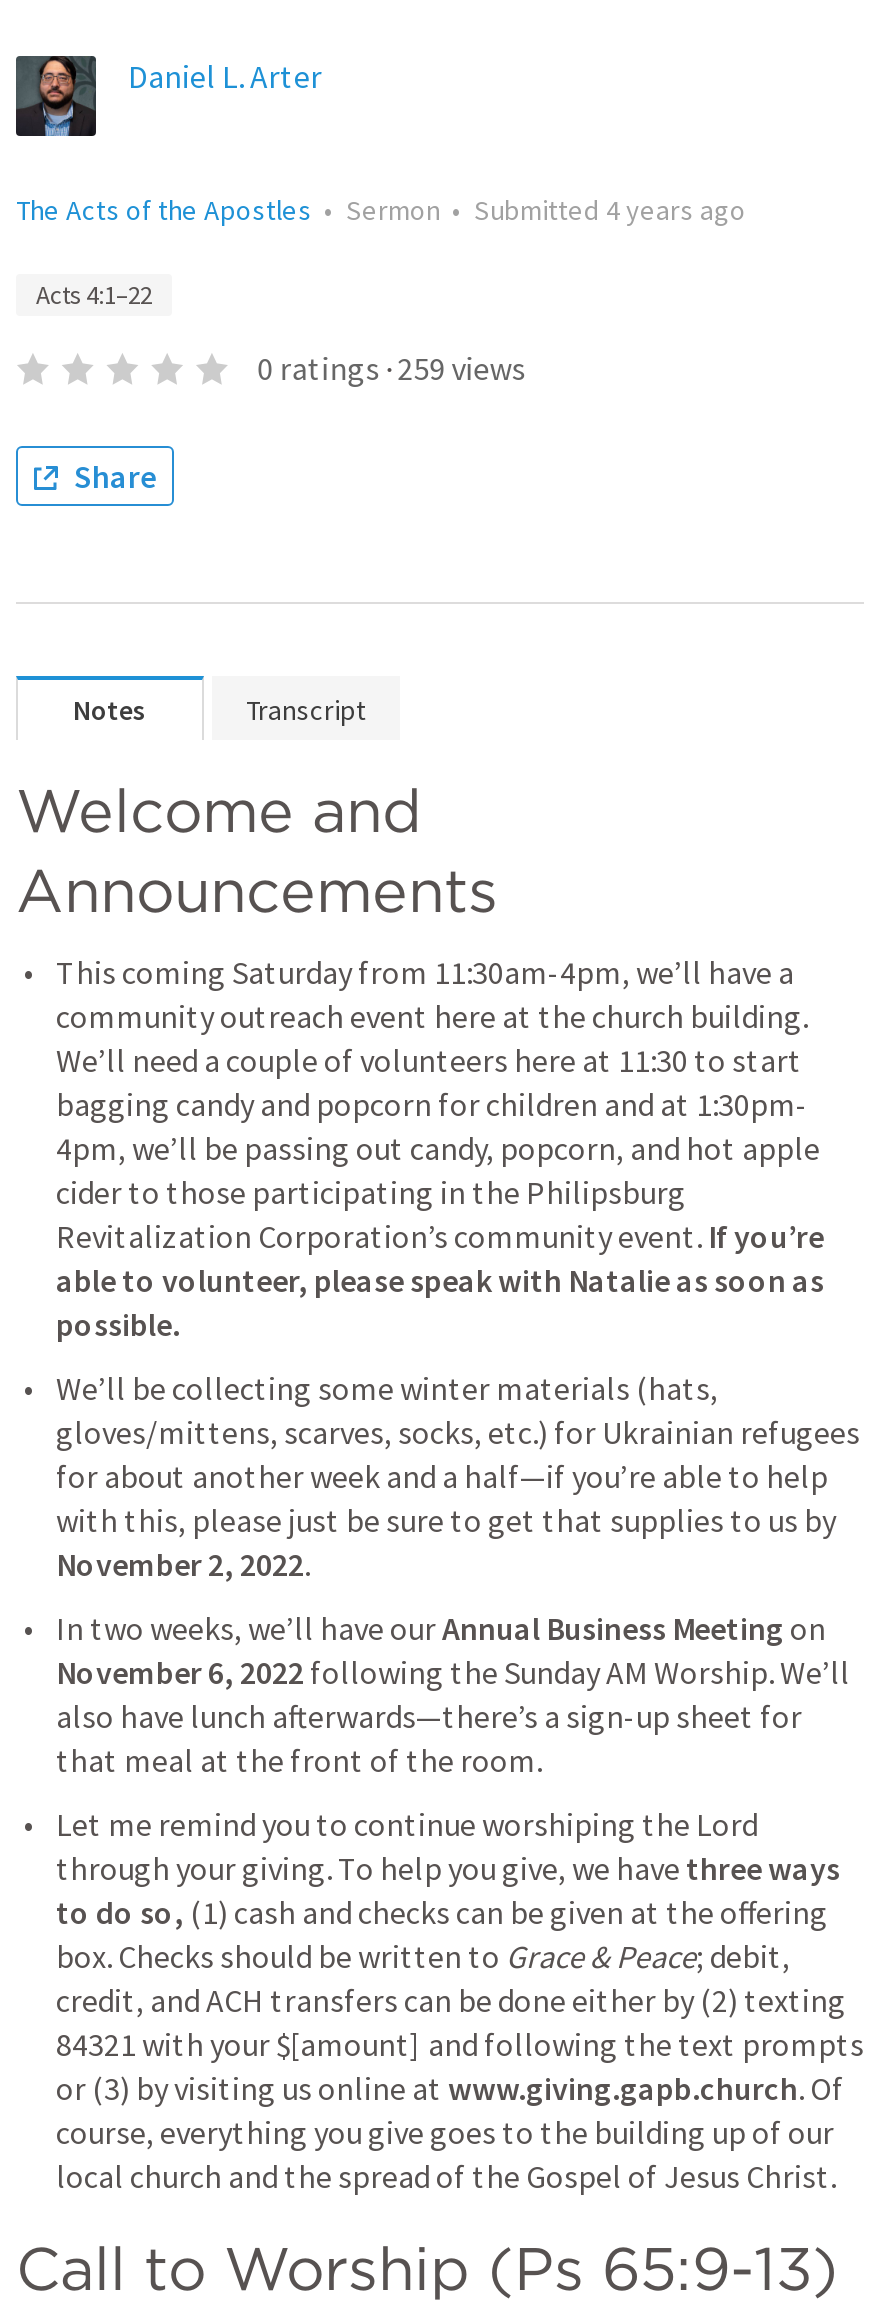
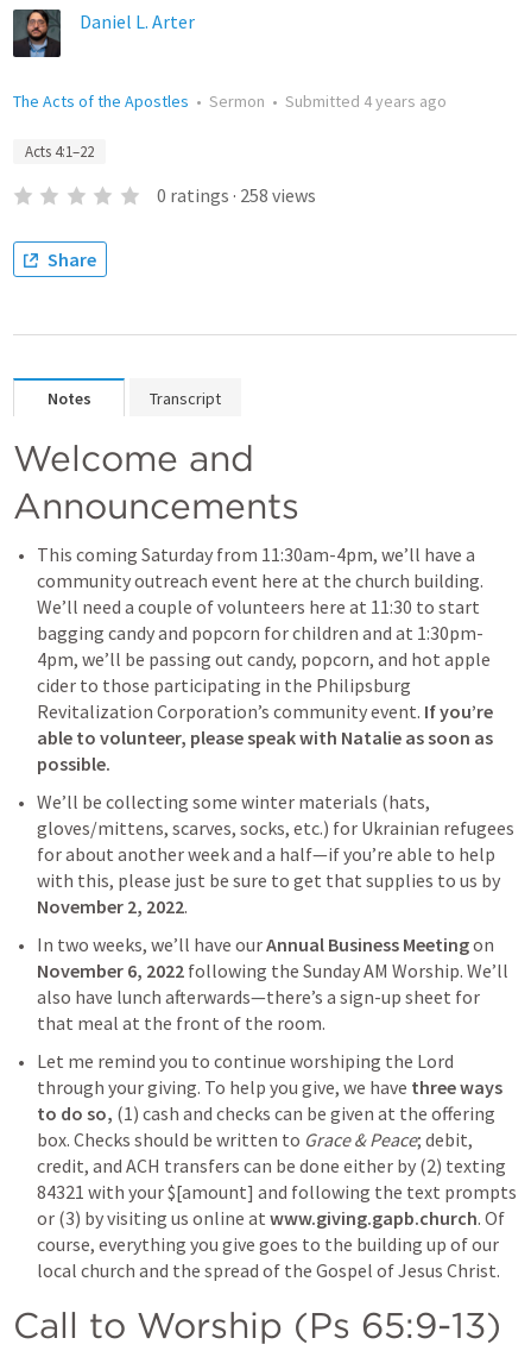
[257,348,525,388] 0 ratings · 259 views -> [156,183,316,207] 0 ratings · 258 views

